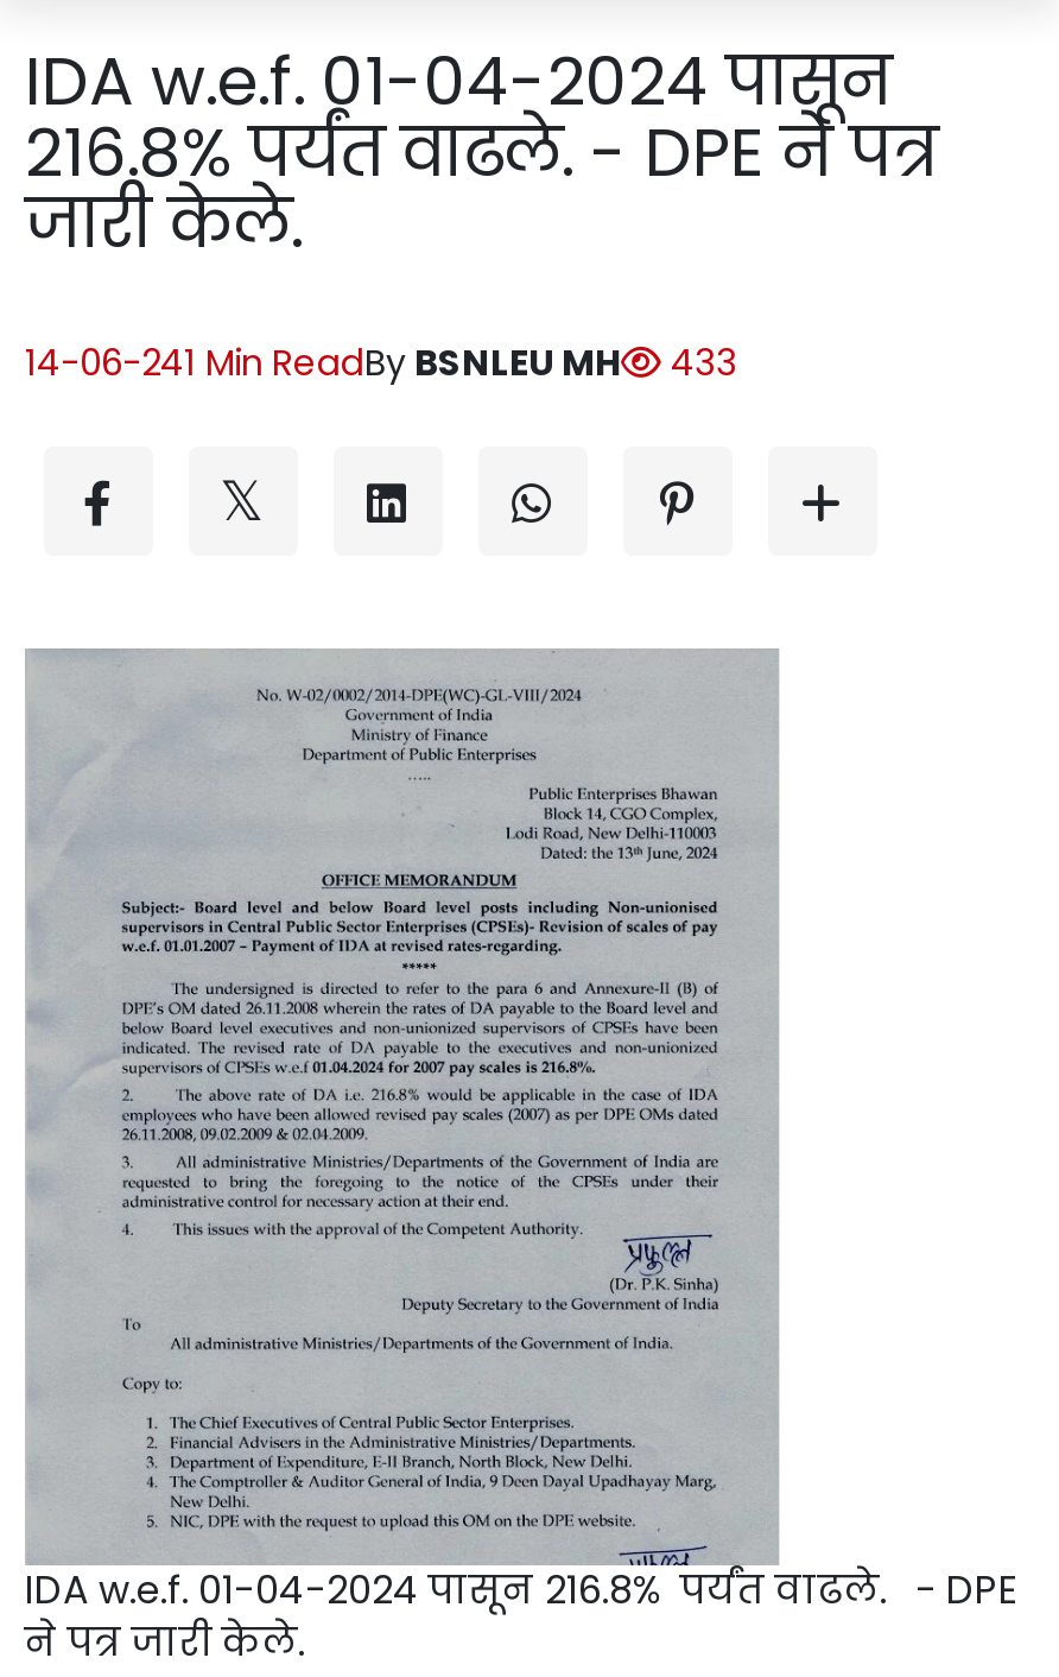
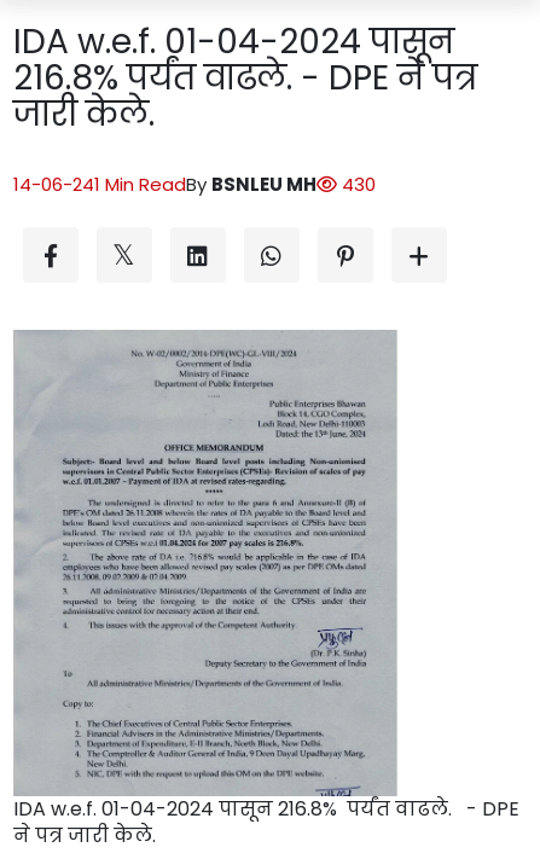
[25,337,737,387] 14-06-24 1 Min ReadBy BSNLEU MH 433 -> [13,171,376,197] 14-06-24 1 Min ReadBy BSNLEU MH 430

